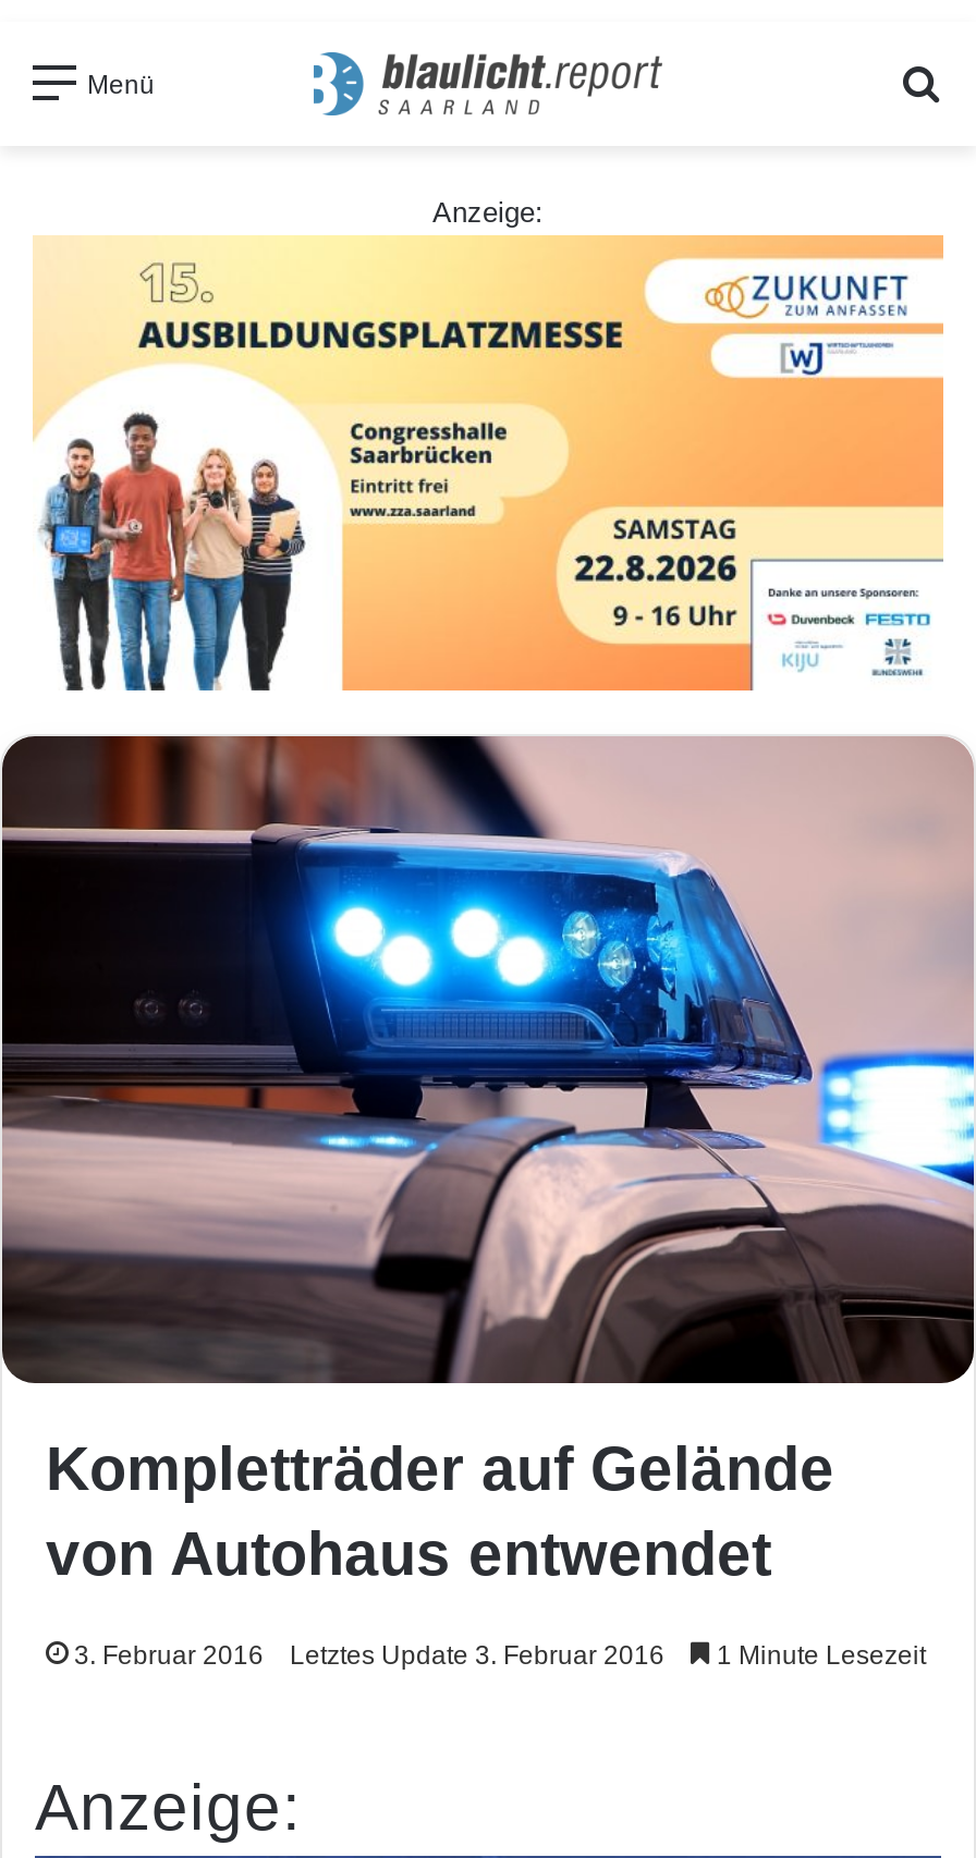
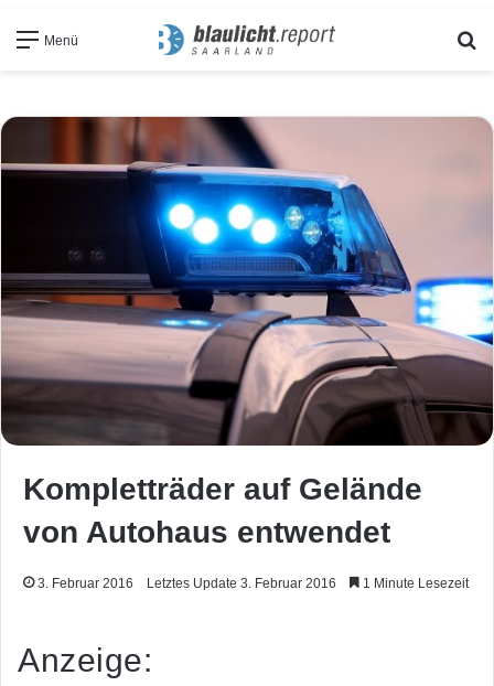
[432,195,544,228] Anzeige: -> none
[33,235,945,693] [image] -> none

